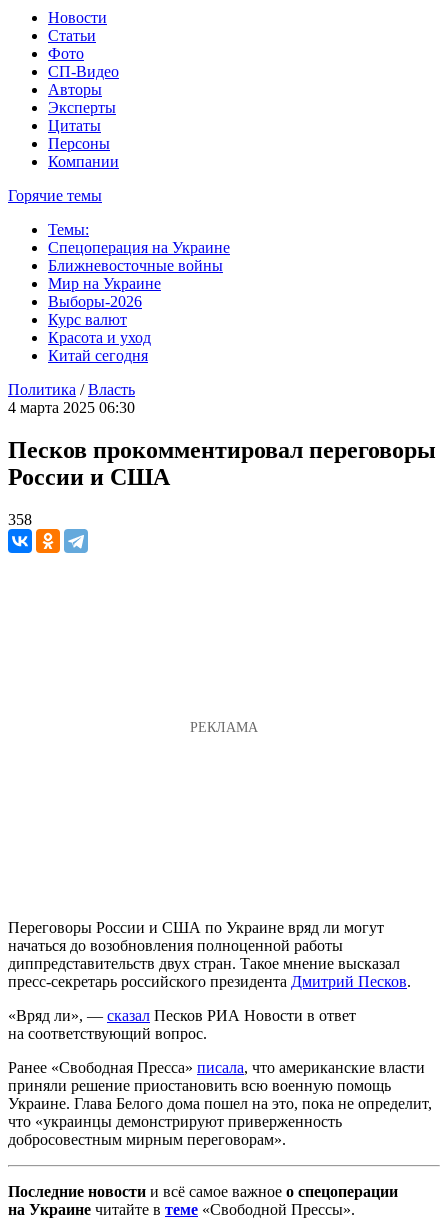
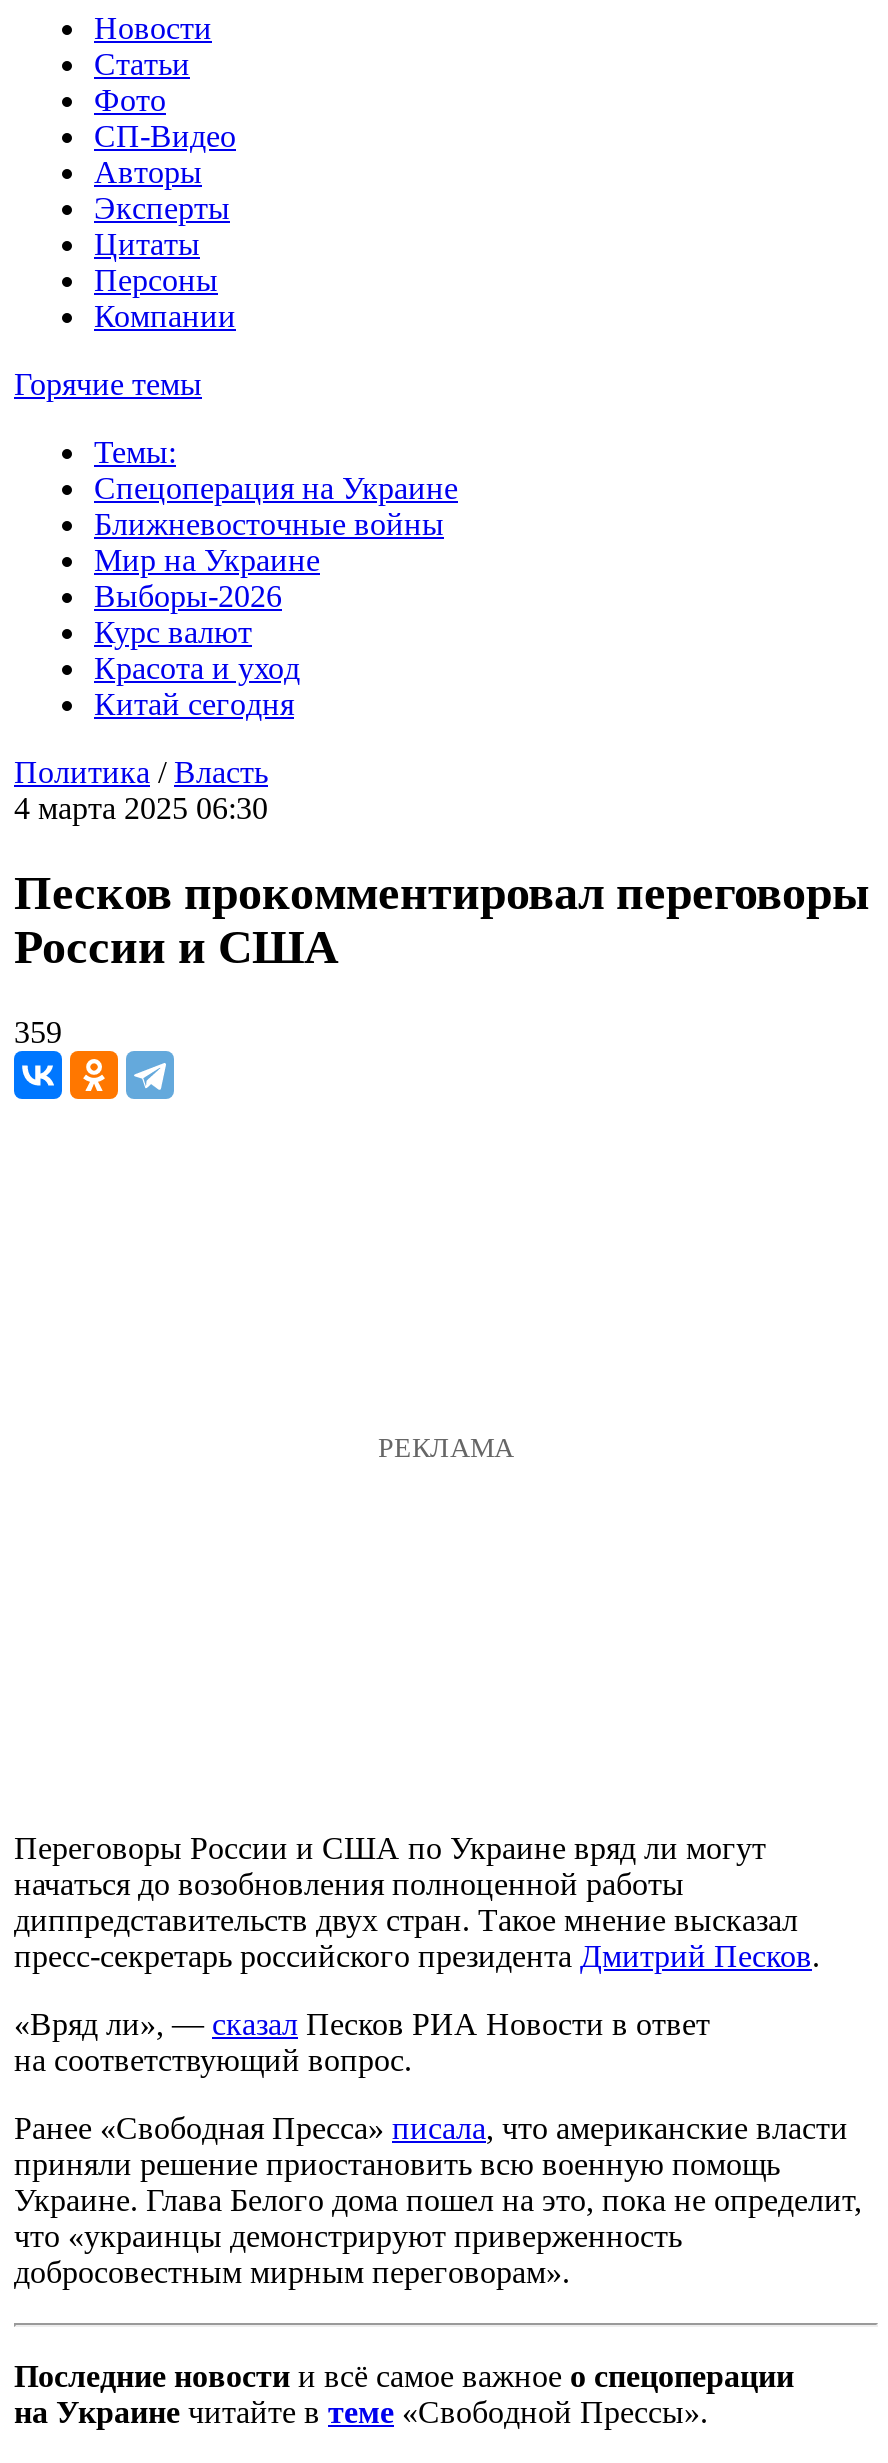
[8,511,32,528] 358 -> [14,1015,62,1049] 359

